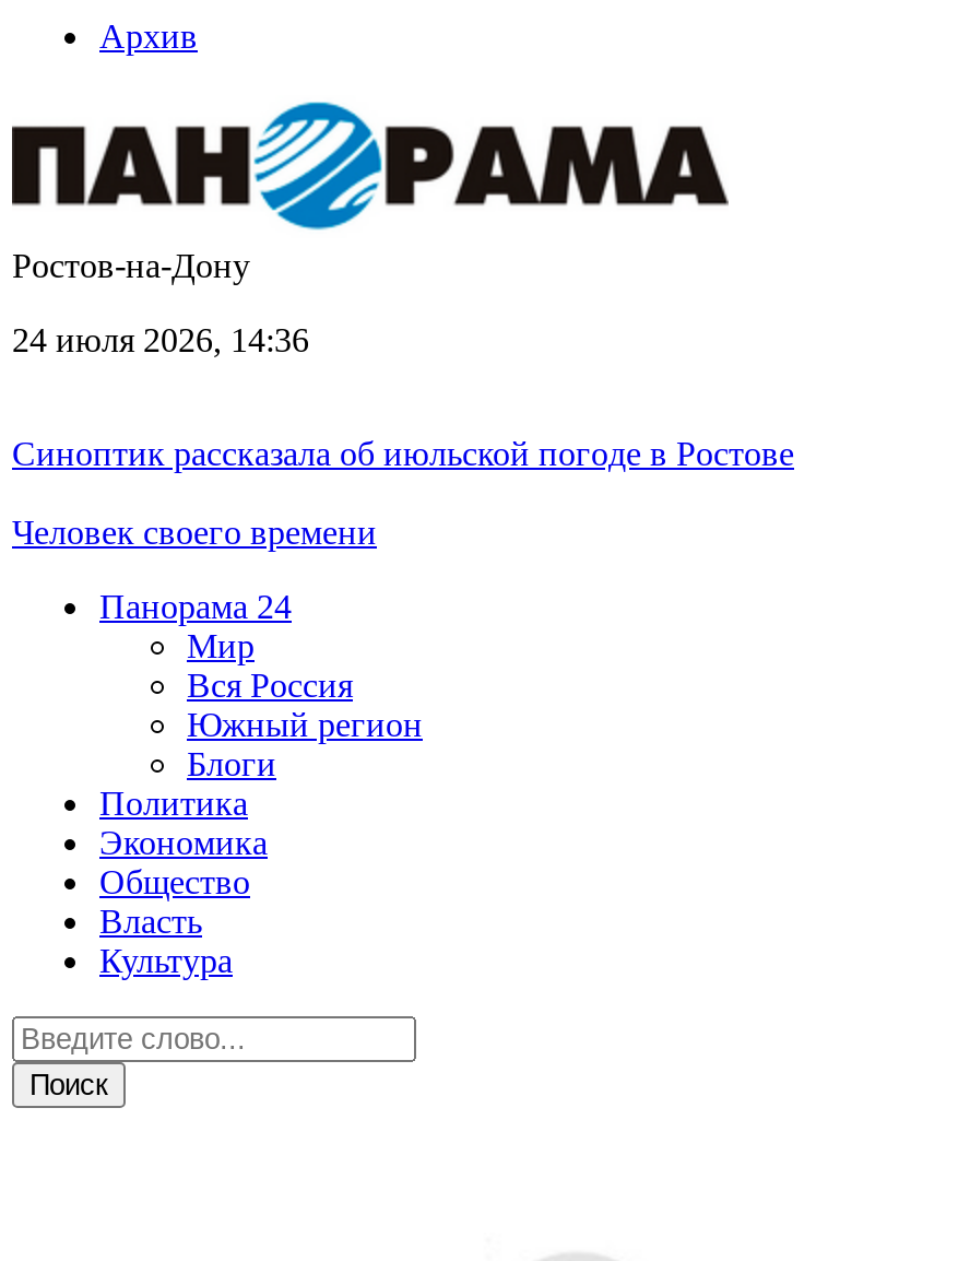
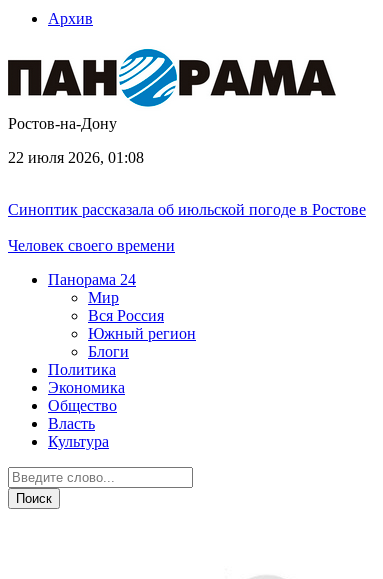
[12,322,309,359] 24 июля 2026, 14:36 -> [8,149,144,166] 22 июля 2026, 01:08

